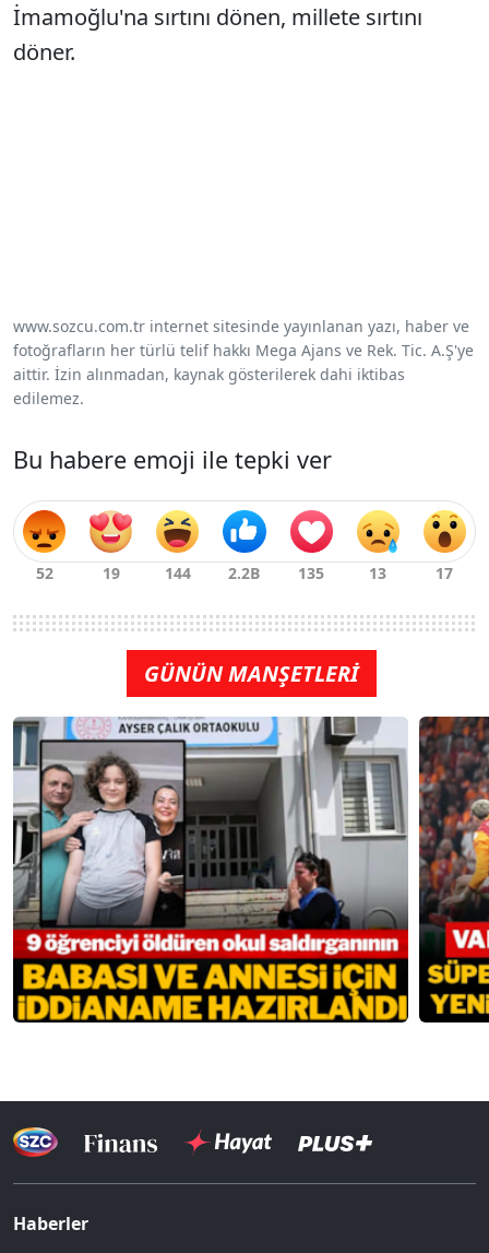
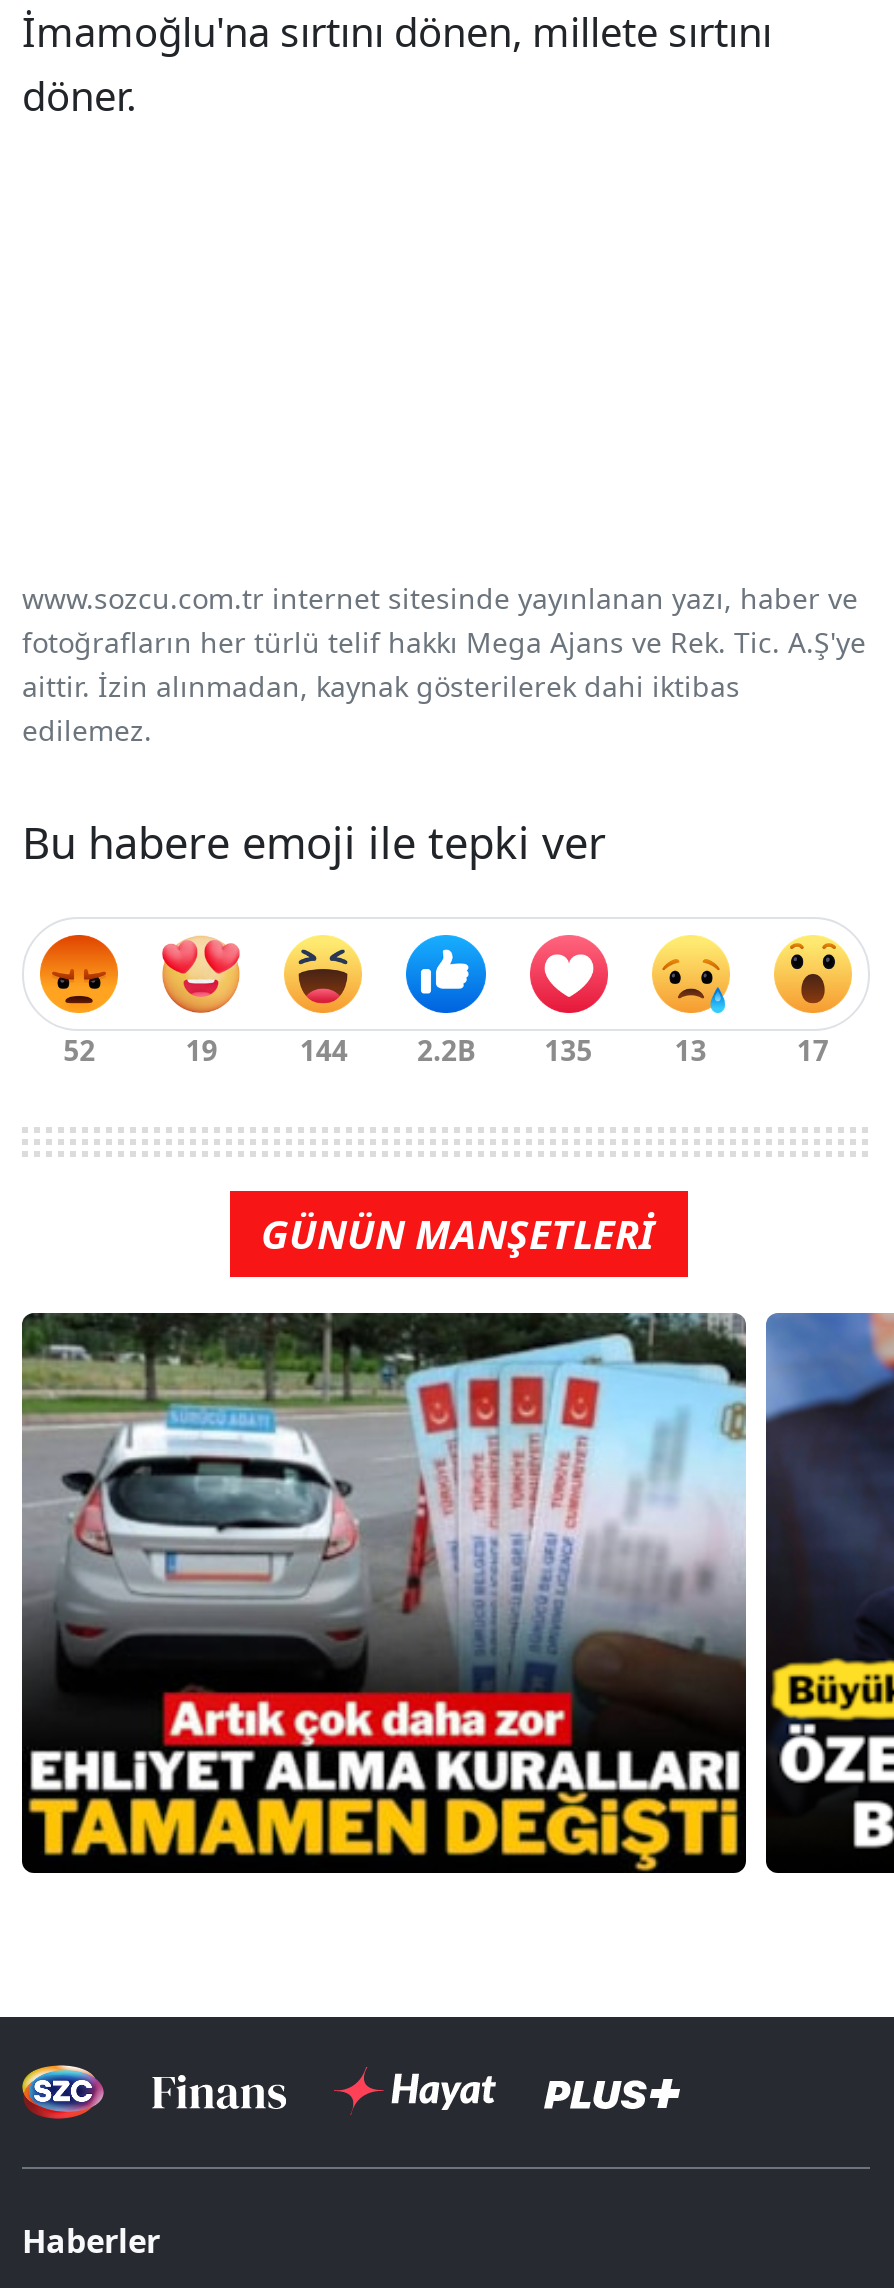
[12,716,409,1024] [image] -> [20,1310,748,1876] [image]
[418,716,486,1023] [image] -> [764,1312,888,1856] [image]

